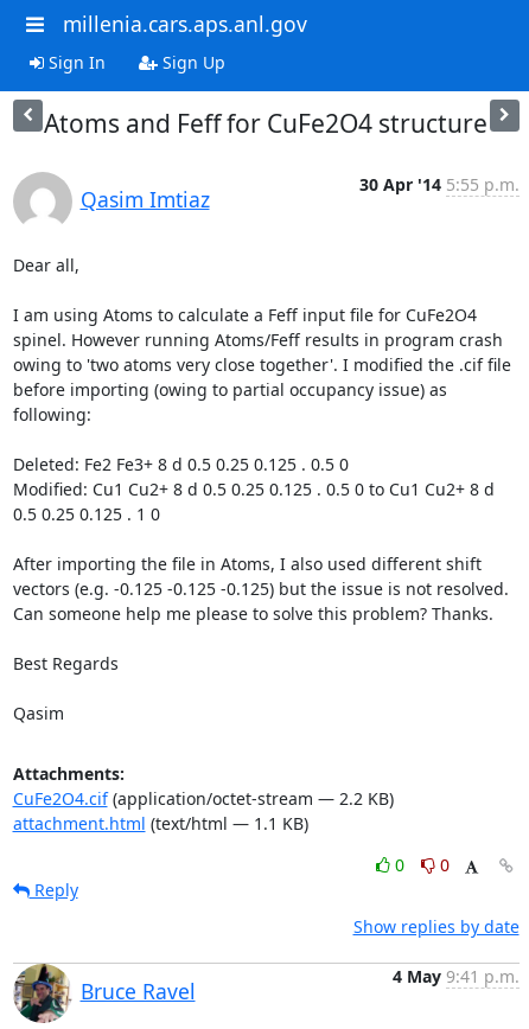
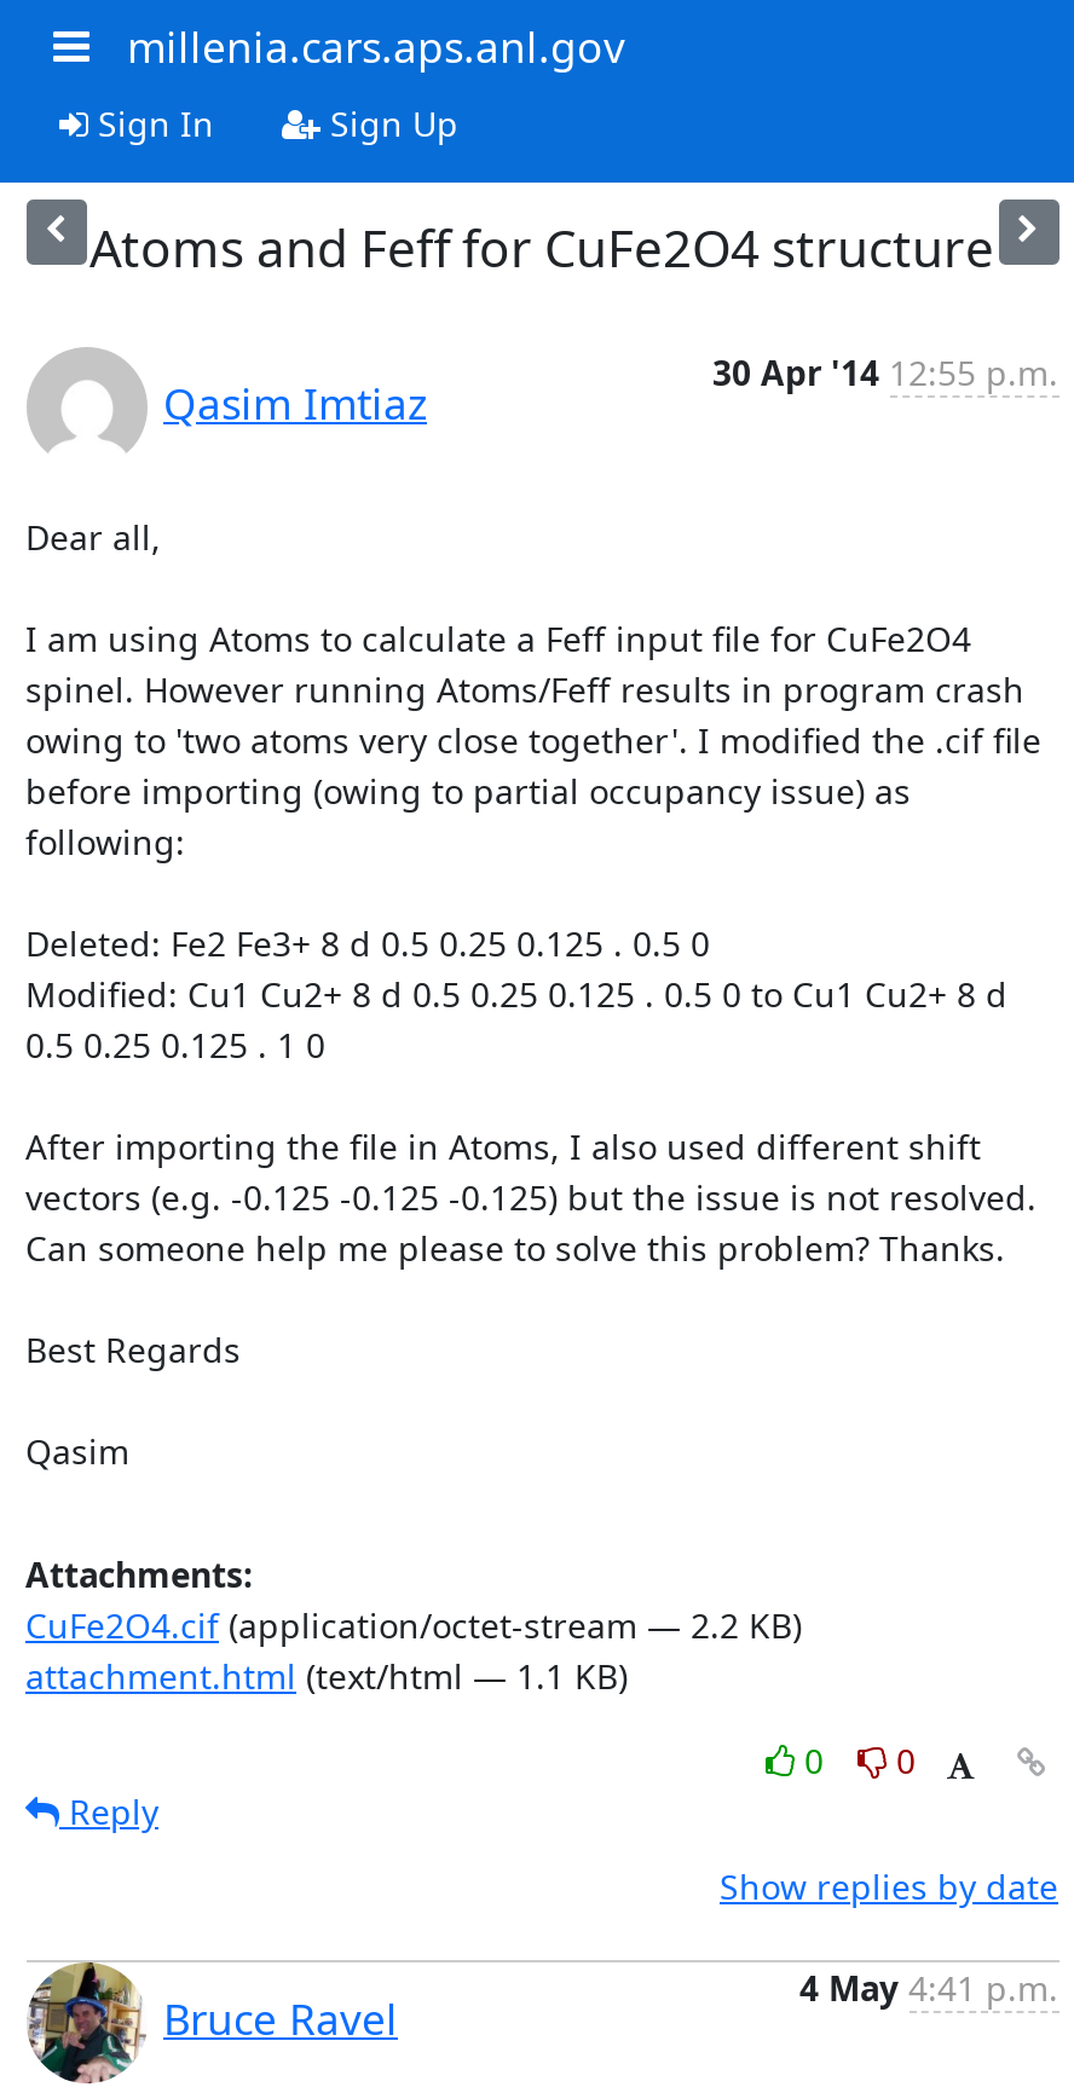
[359,172,519,195] 30 Apr '14 5:55 p.m. -> [712,348,1058,394] 30 Apr '14 12:55 p.m.
[392,964,519,987] 4 May 9:41 p.m. -> [799,1964,1058,2010] 4 May 4:41 p.m.

